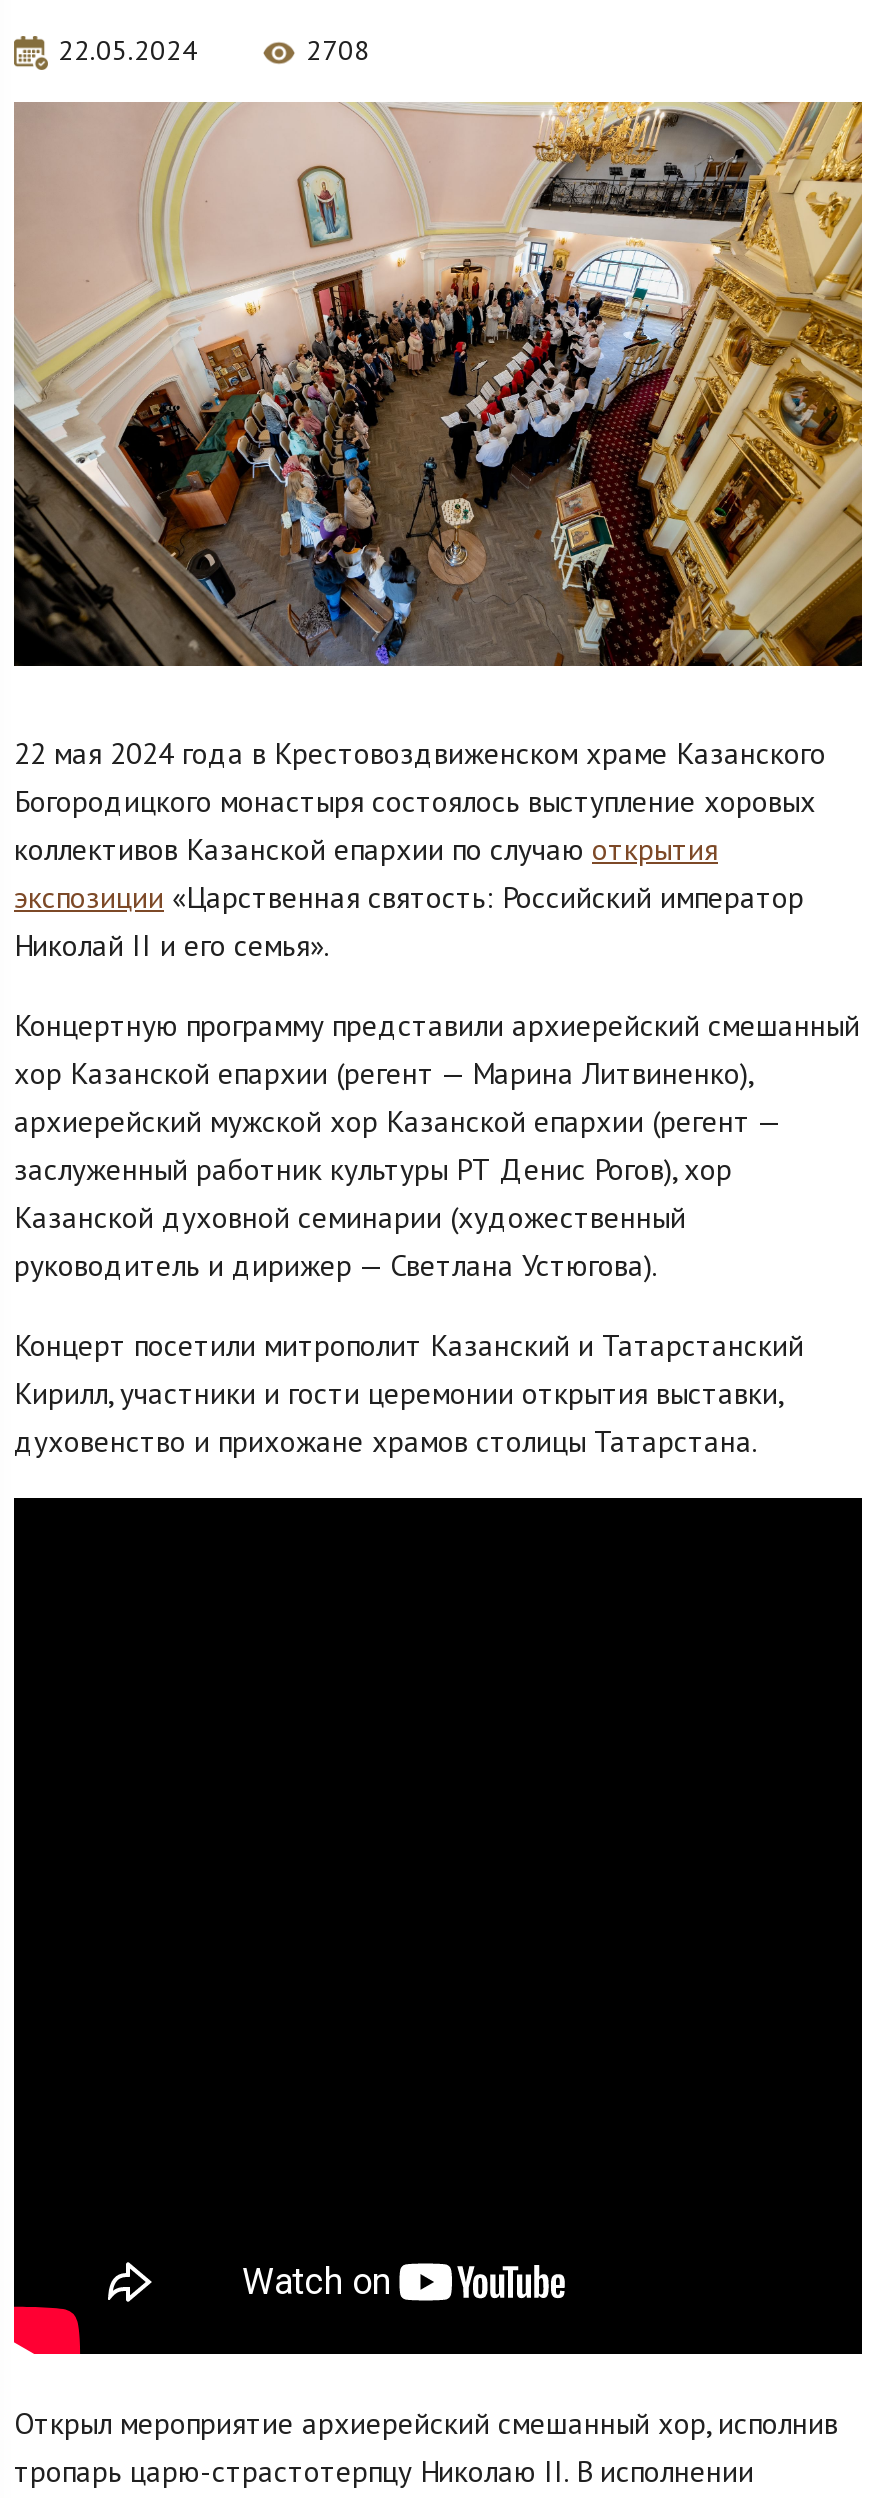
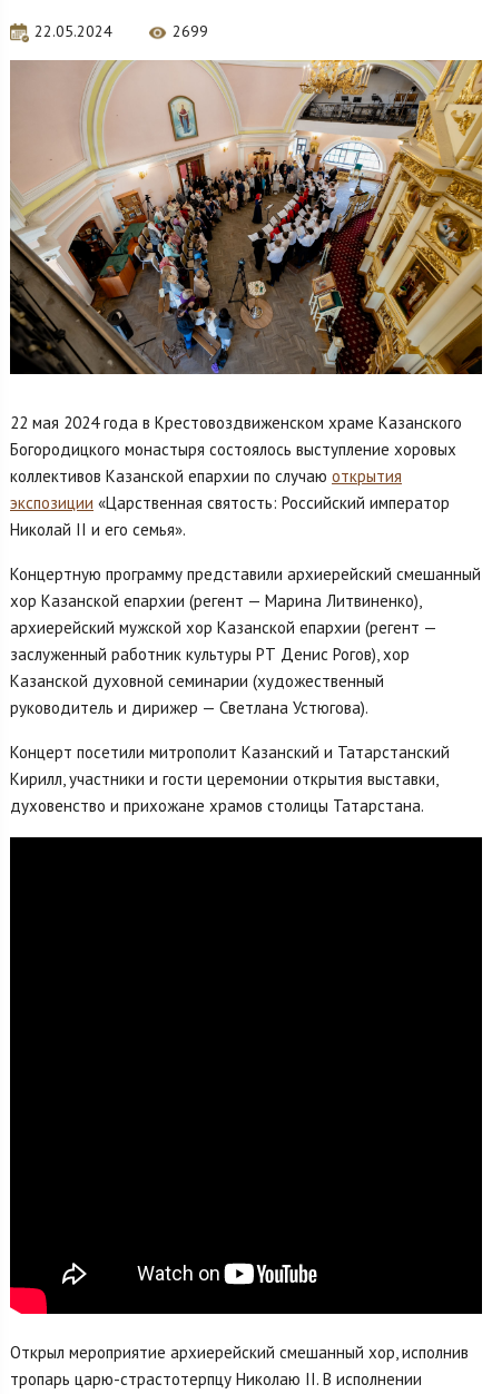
[306,32,370,68] 2708 -> [173,21,208,41] 2699

